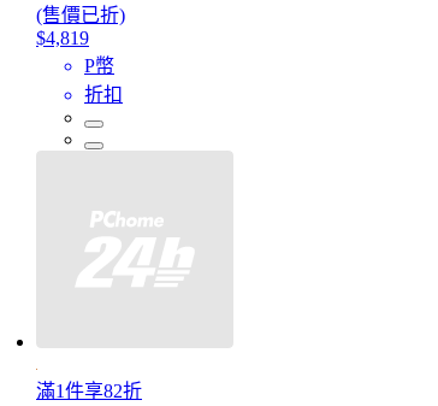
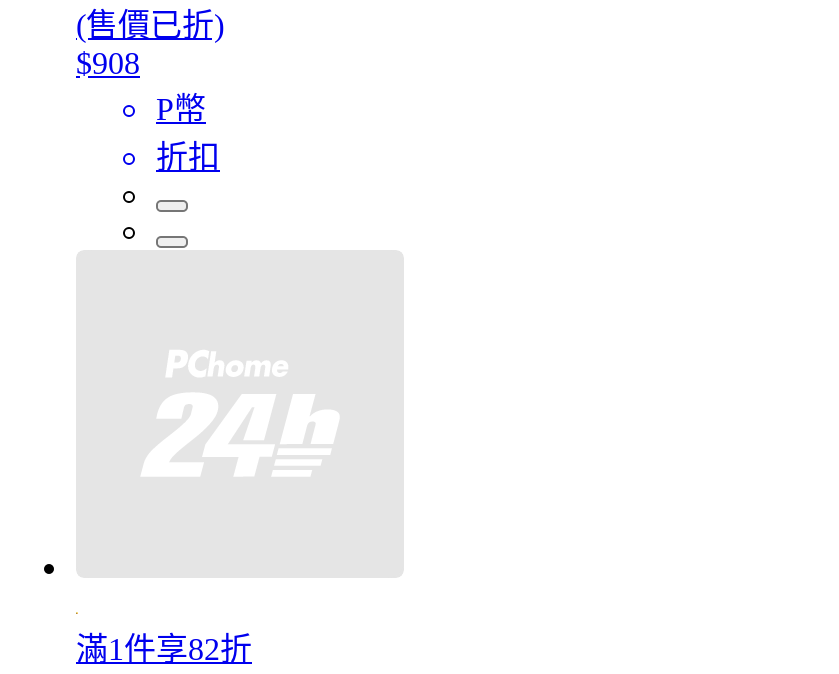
[36,28,89,48] $4,819 -> [76,46,140,80] $908

